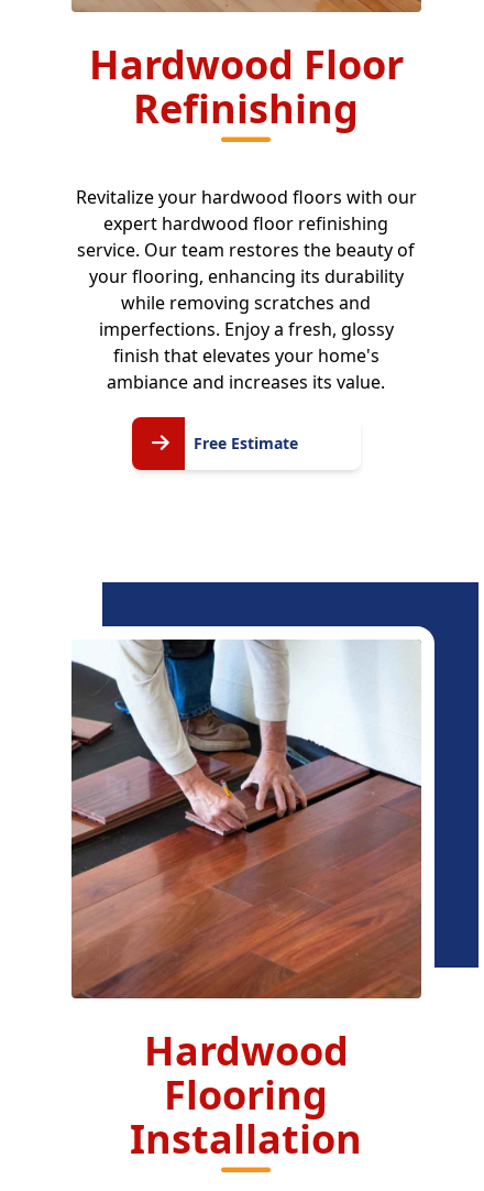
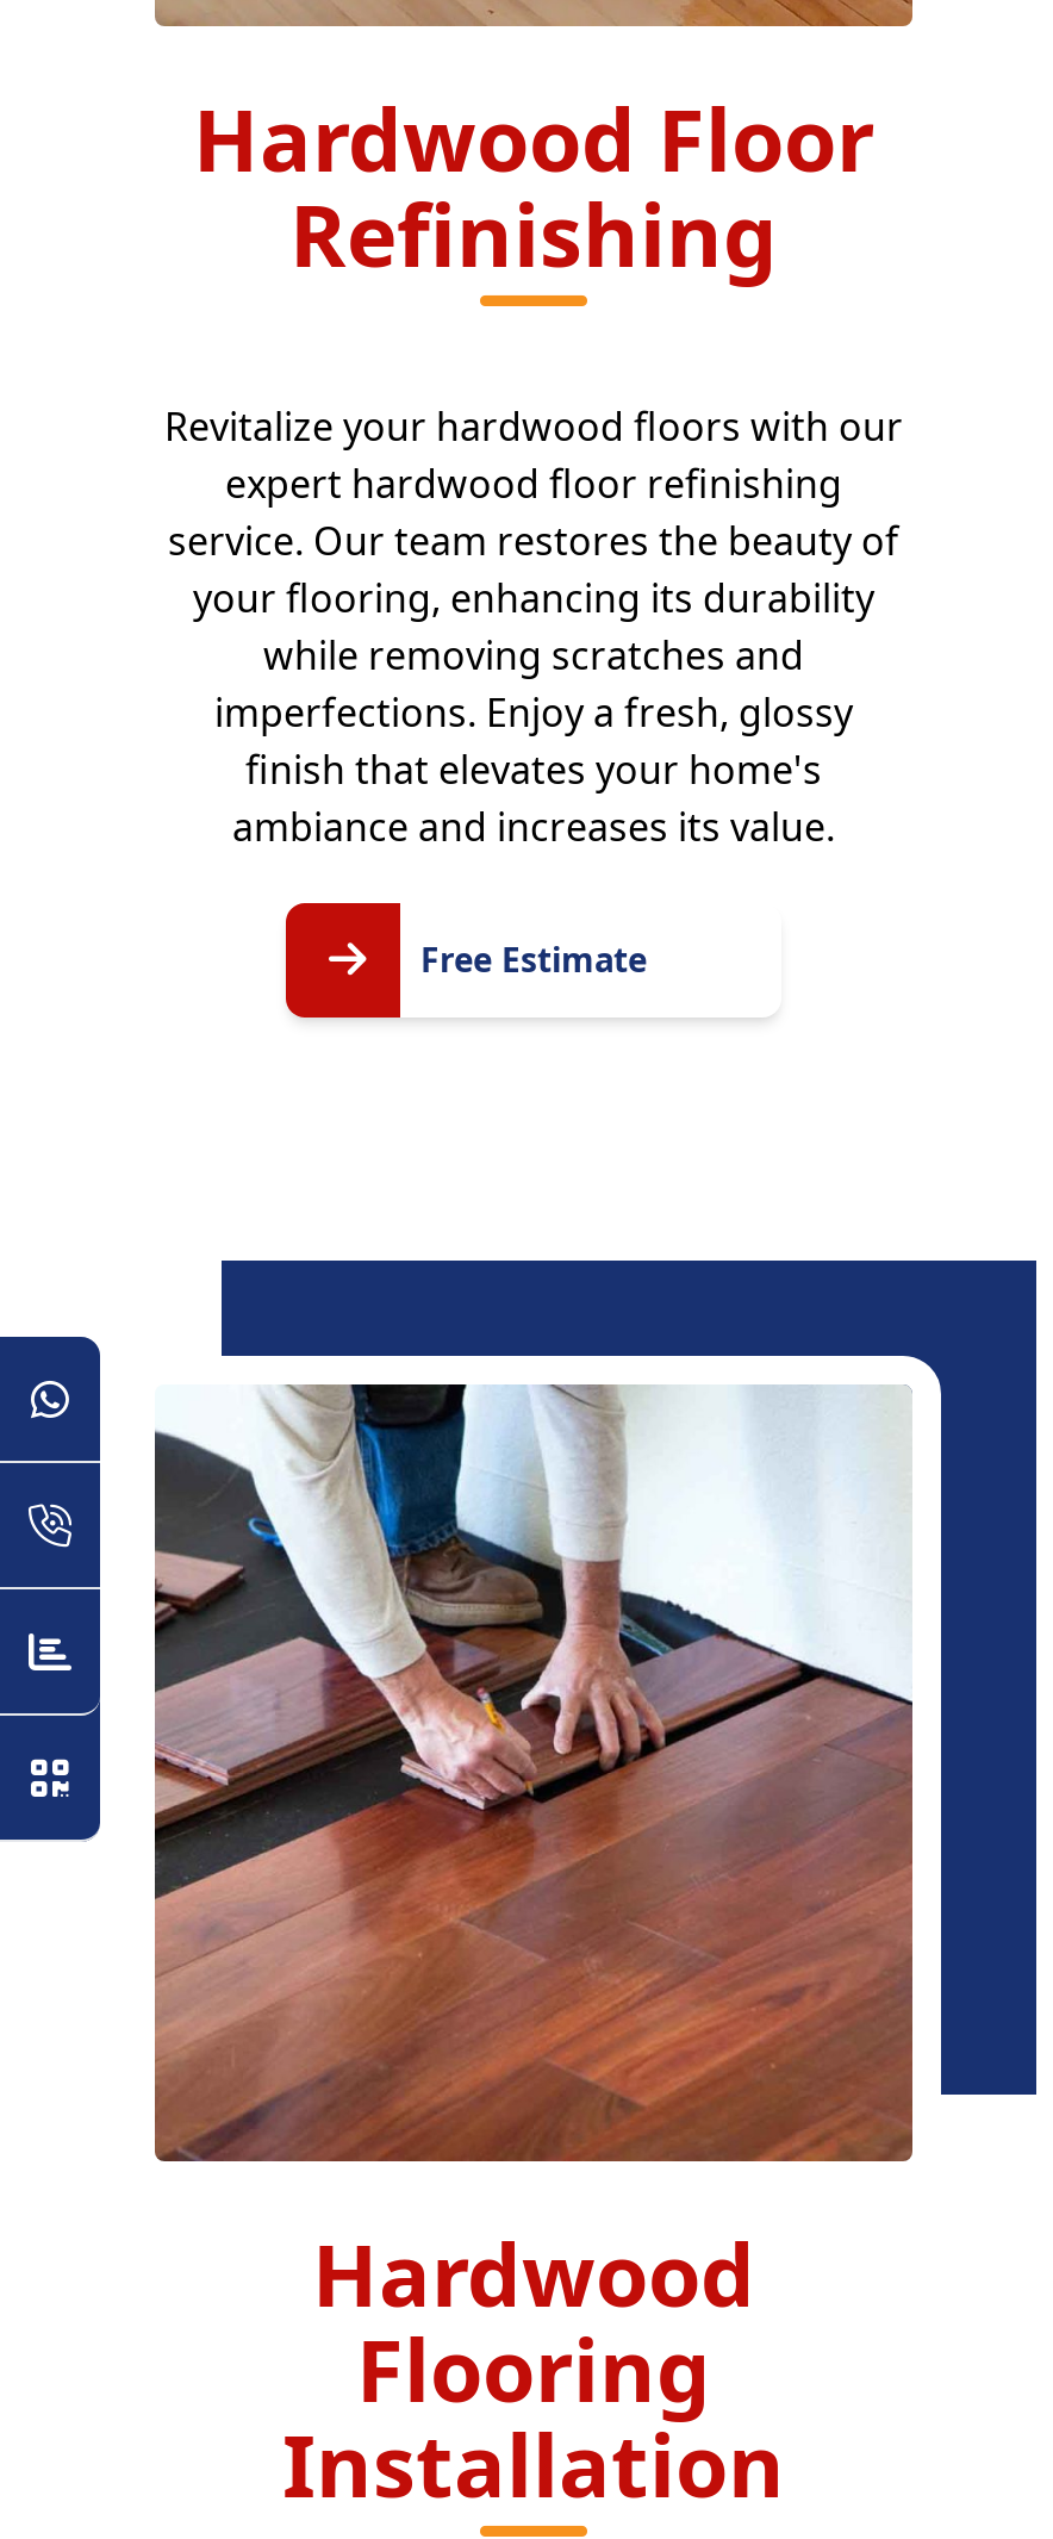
none -> [7,1334,102,1842] [image]

